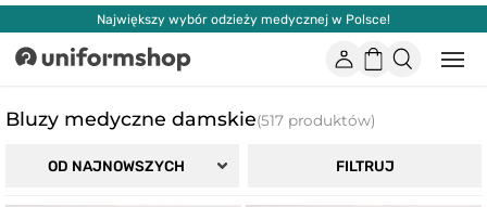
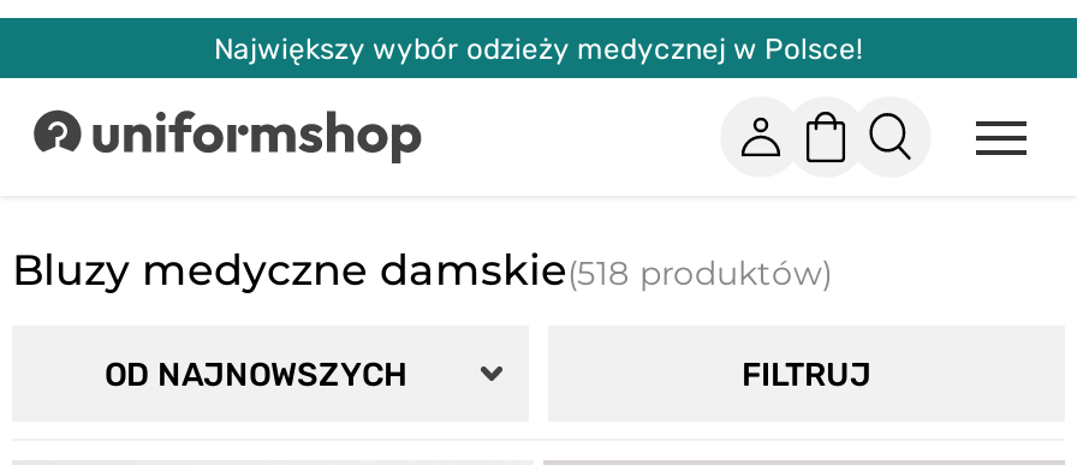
[5,107,375,130] Bluzy medyczne damskie(517 produktów) -> [12,244,832,294] Bluzy medyczne damskie(518 produktów)

